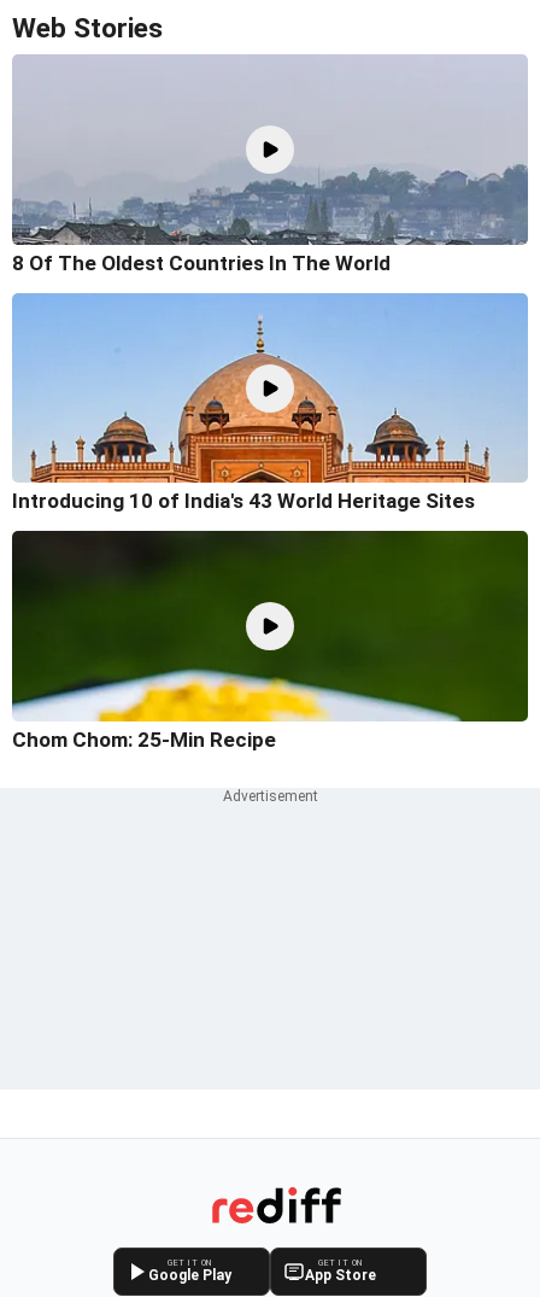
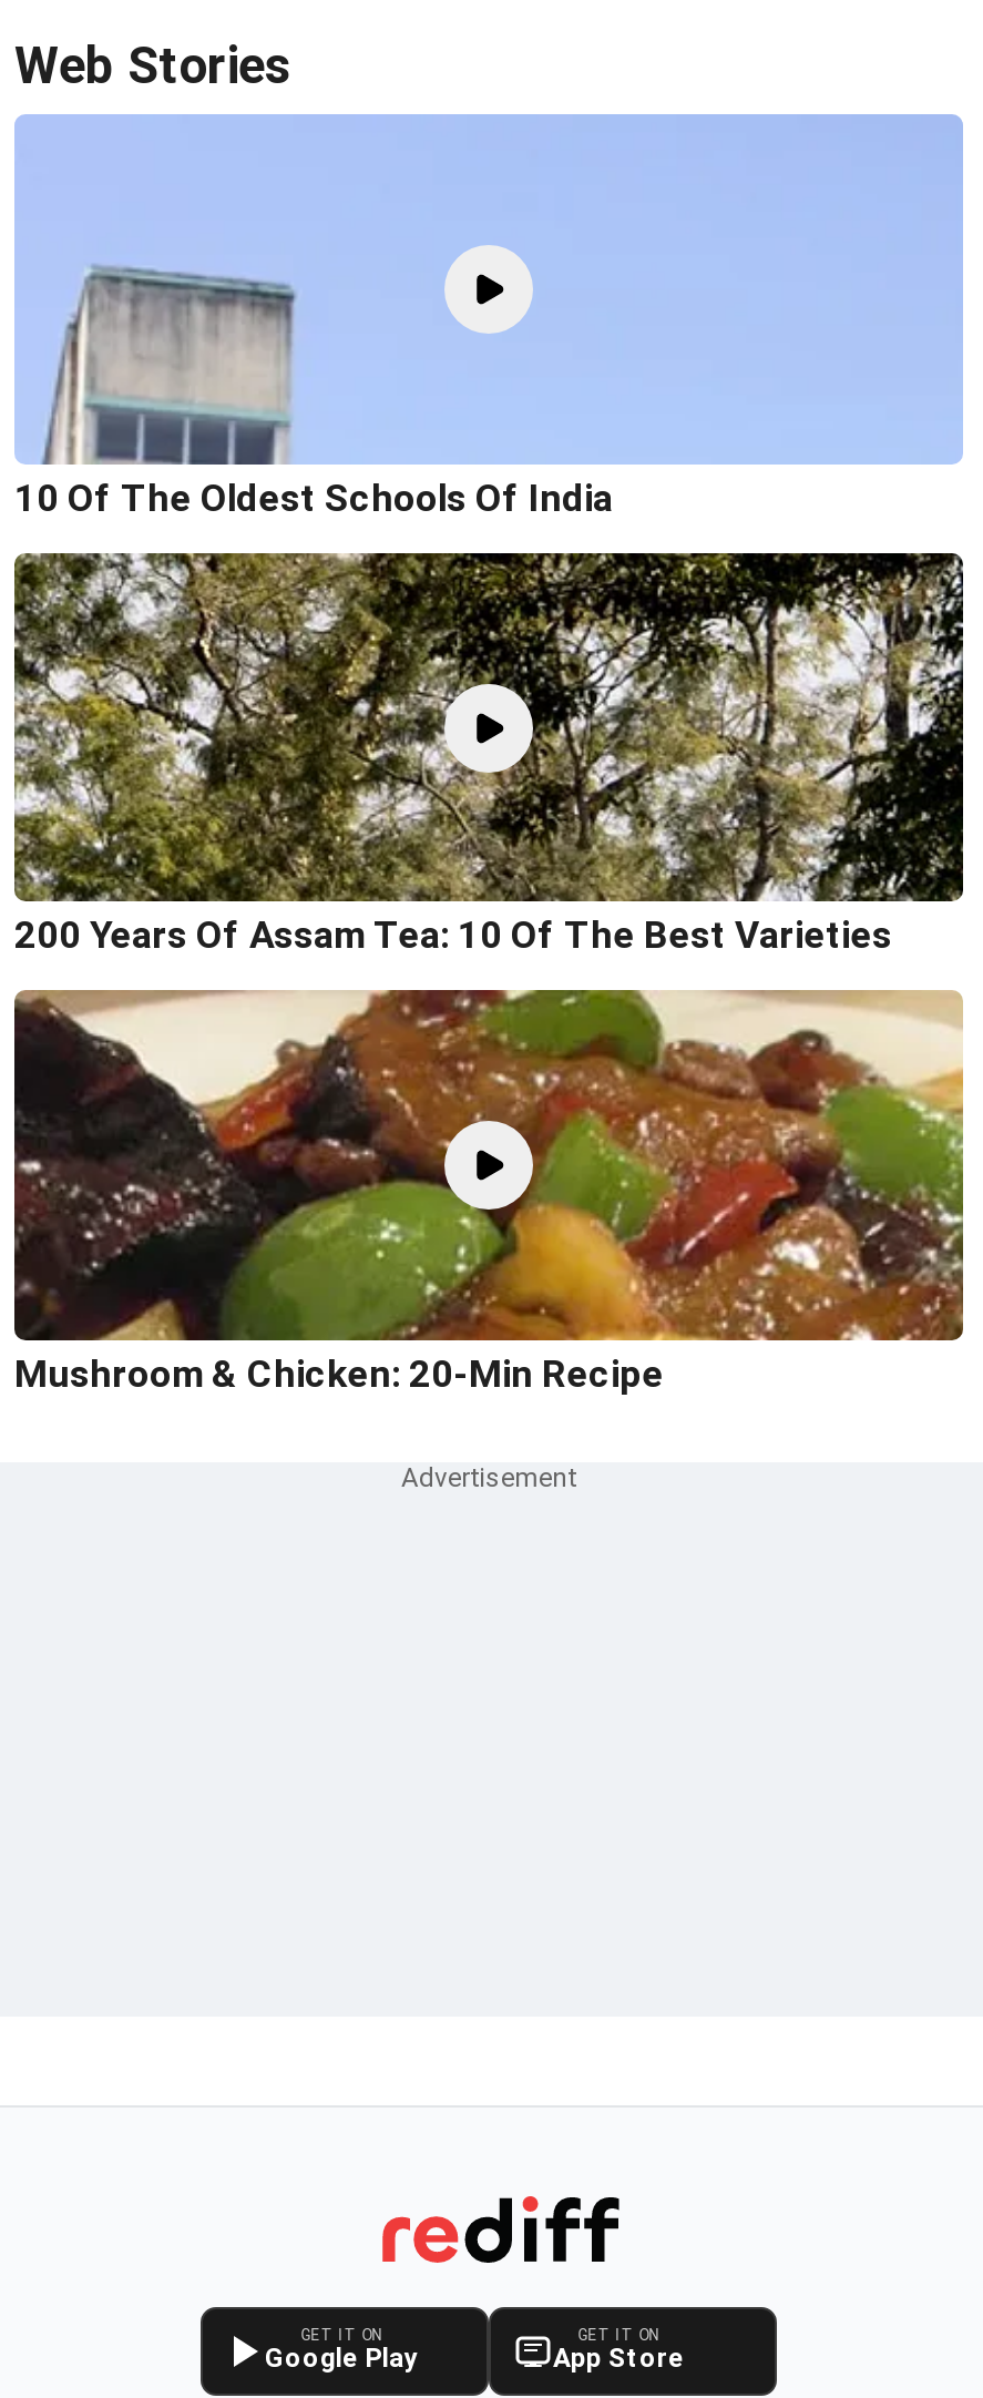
[11,55,528,275] [image] | 8 Of The Oldest Countries In The World -> [14,116,961,520] [image] | 10 Of The Oldest Schools Of India
[12,292,528,513] [image] | Introducing 10 of India's 43 World Heritage Sites -> [12,551,965,957] [image] | 200 Years Of Assam Tea: 10 Of The Best Varieties
[11,530,529,751] [image] | Chom Chom: 25-Min Recipe -> [12,988,965,1395] [image] | Mushroom & Chicken: 20-Min Recipe

